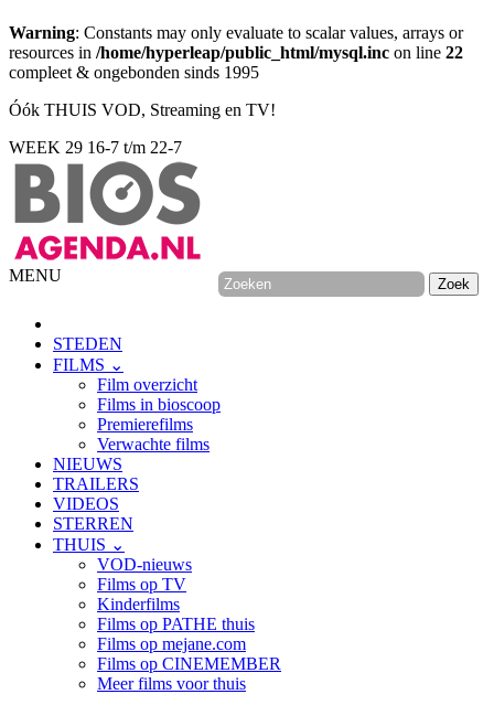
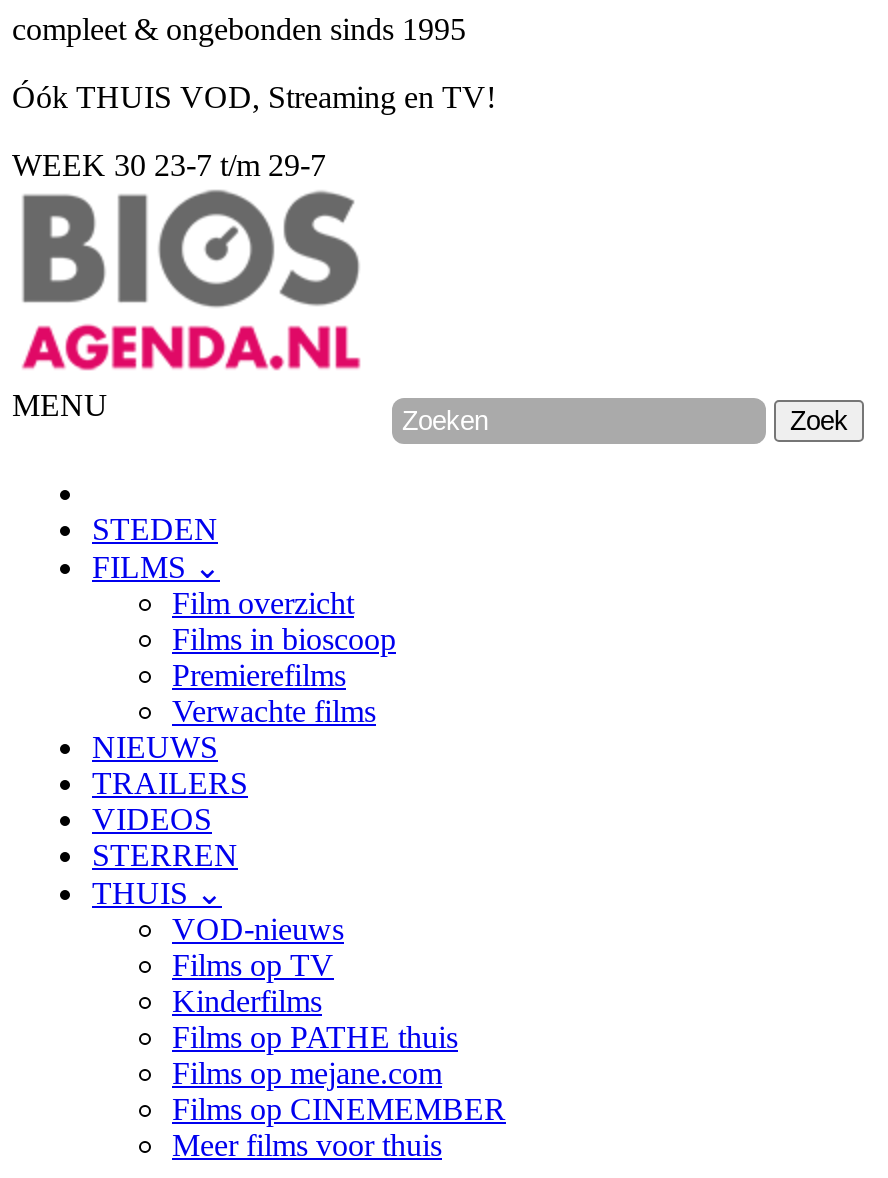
[9,23,463,62] Warning: Constants may only evaluate to scalar values, arrays or | resources in /home/hyperleap/public_html/mysql.inc on line 22 -> none
[9,138,182,157] WEEK 29 16-7 t/m 22-7 -> [12,148,326,182] WEEK 30 23-7 t/m 29-7

